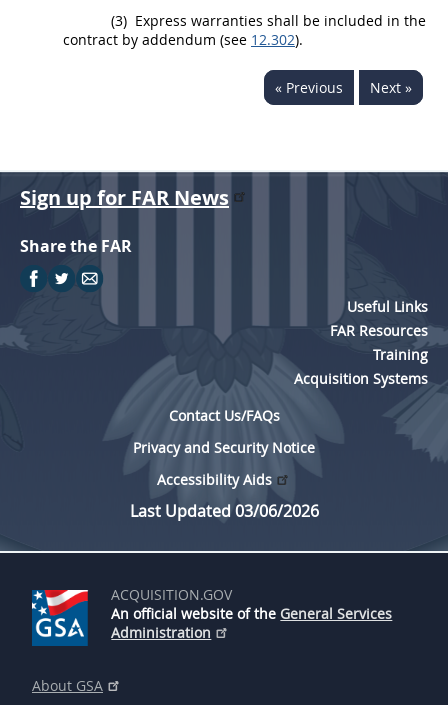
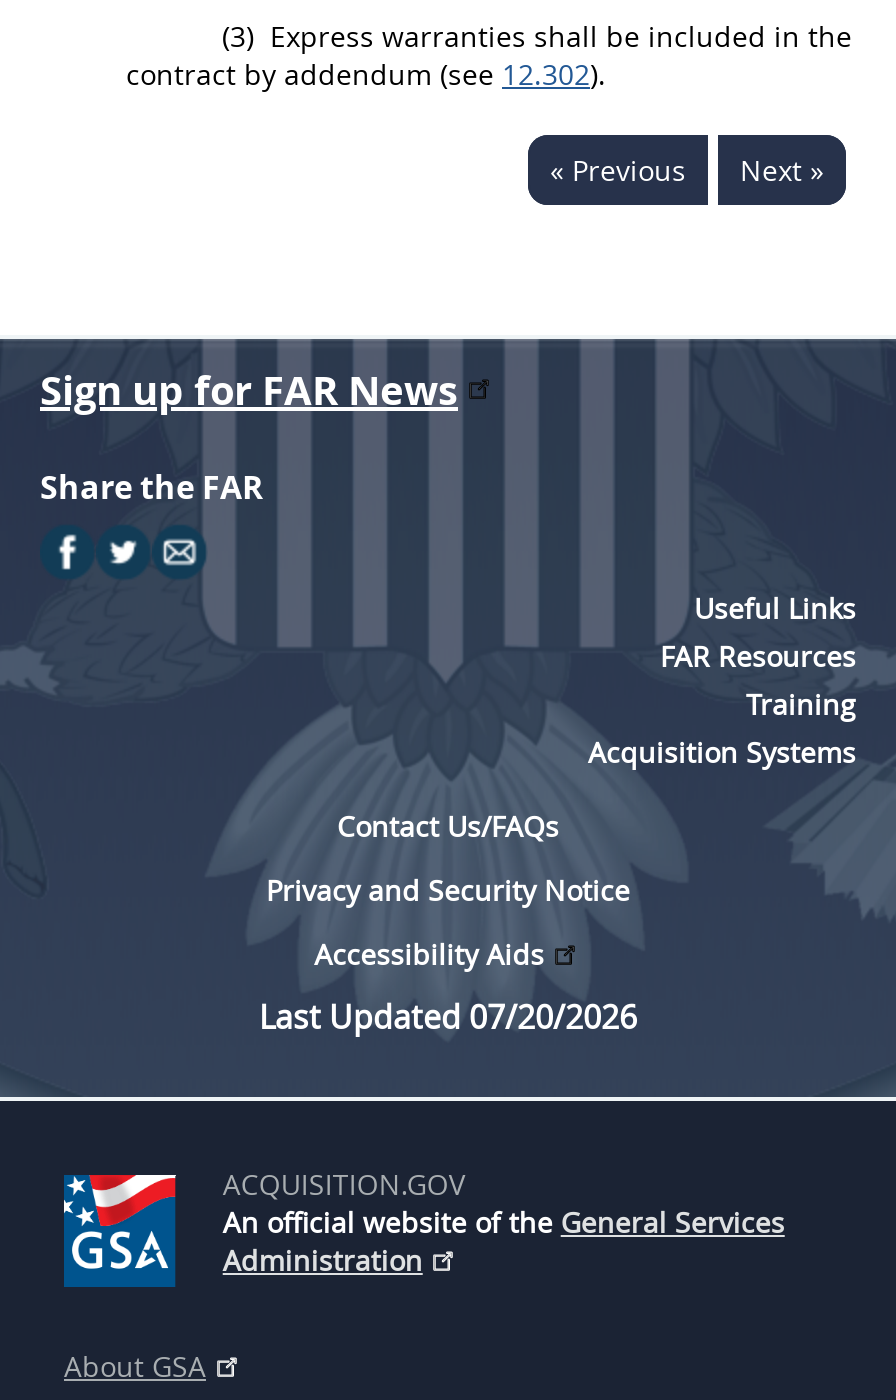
[129,500,318,522] Last Updated 03/06/2026 -> [259,995,637,1039] Last Updated 07/20/2026

